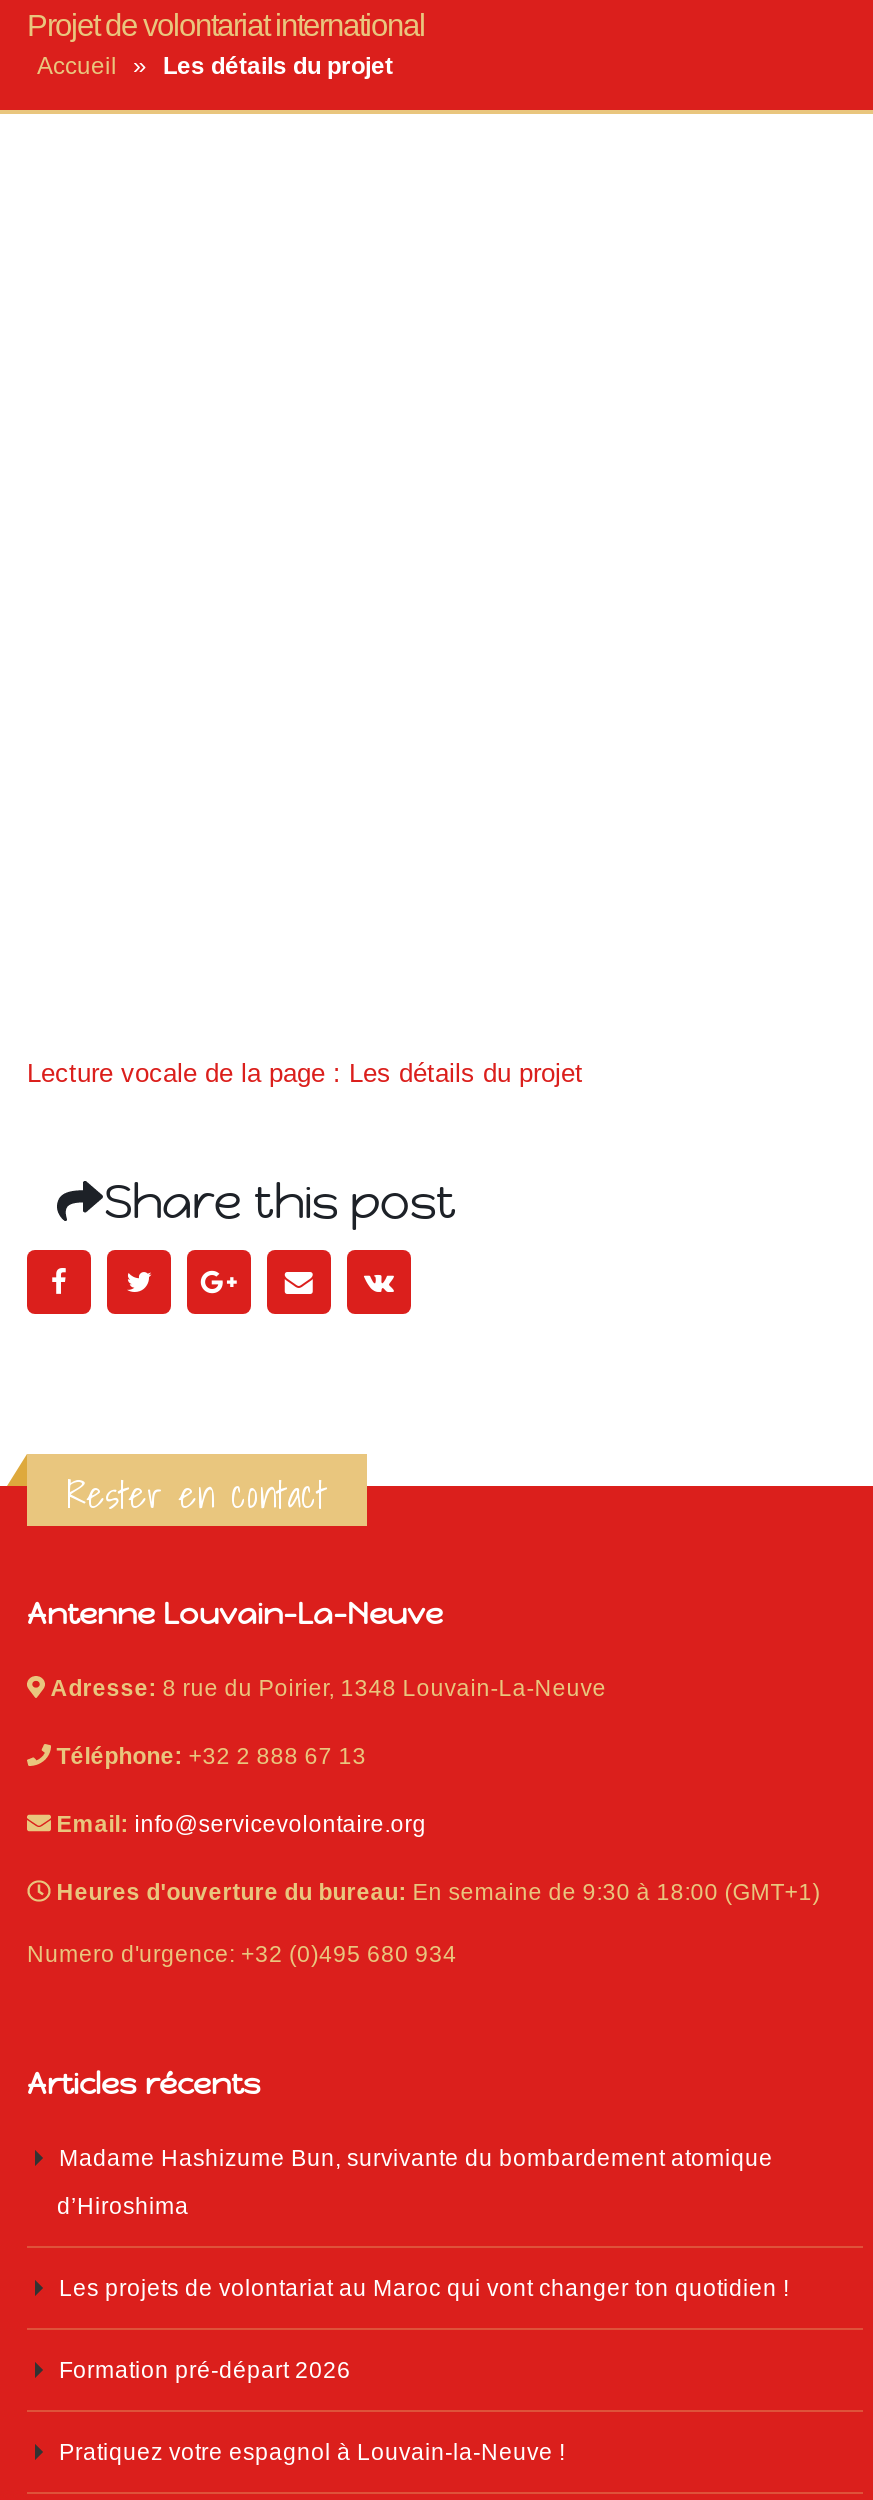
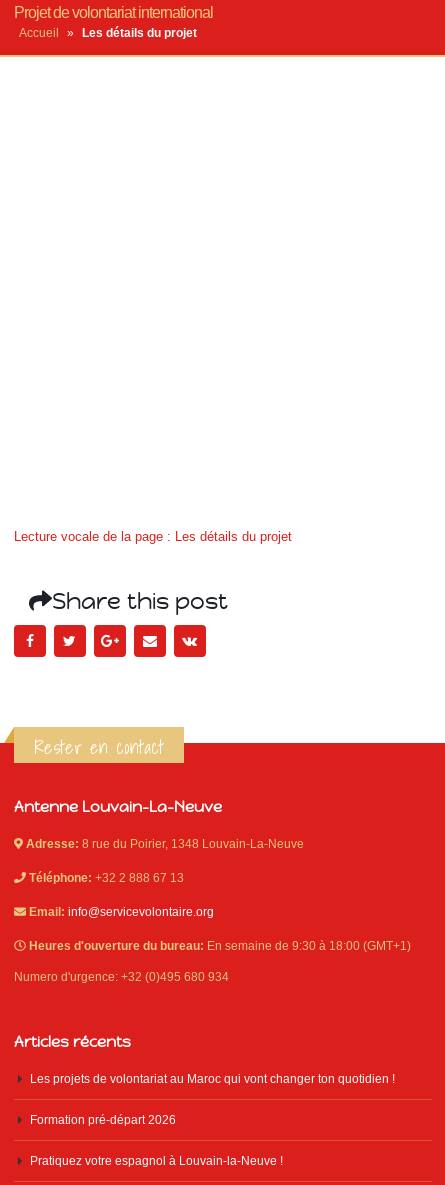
[57,2144,773,2218] Madame Hashizume Bun, survivante du bombardement atomique | d’Hiroshima -> none

